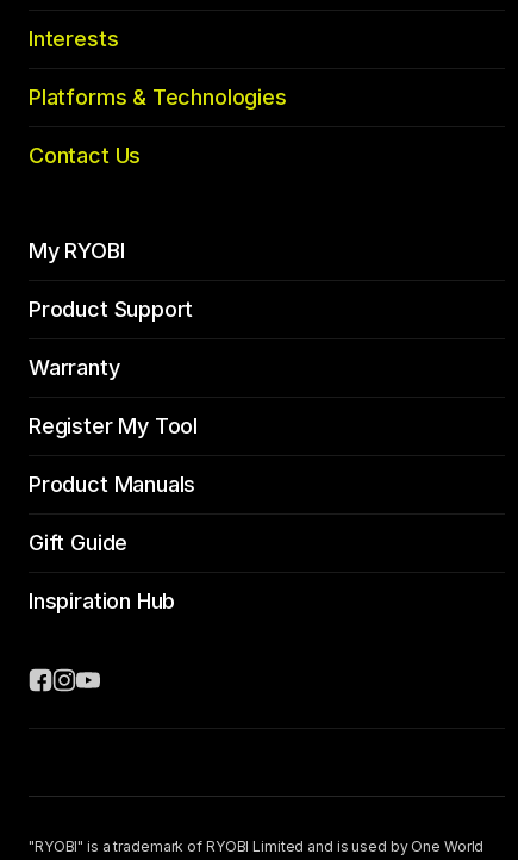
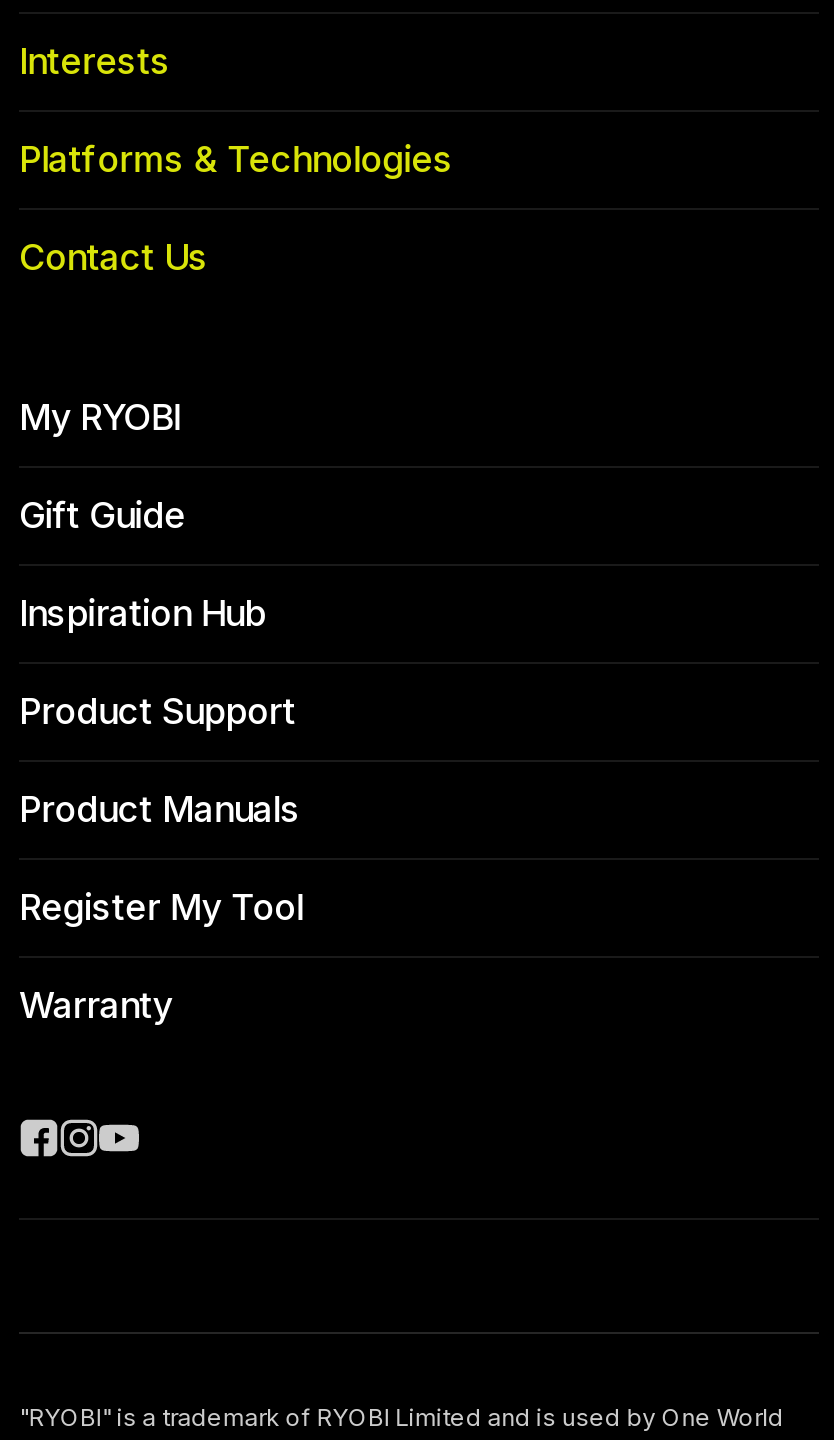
moved [29,297,198,497] -> [19,690,303,1026]: Product Support | Warranty | Register My Tool | Product Manuals
moved [29,530,175,613] -> [19,494,266,634]: Gift Guide | Inspiration Hub

